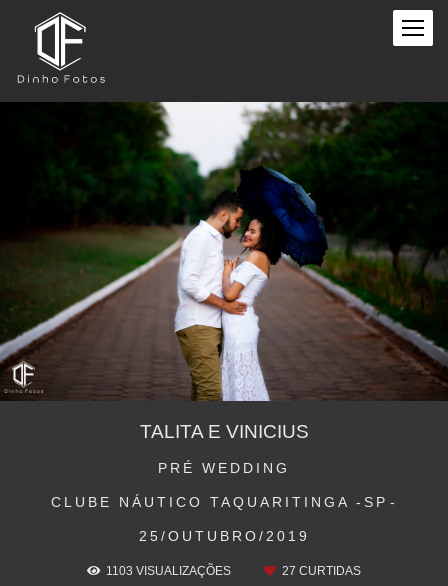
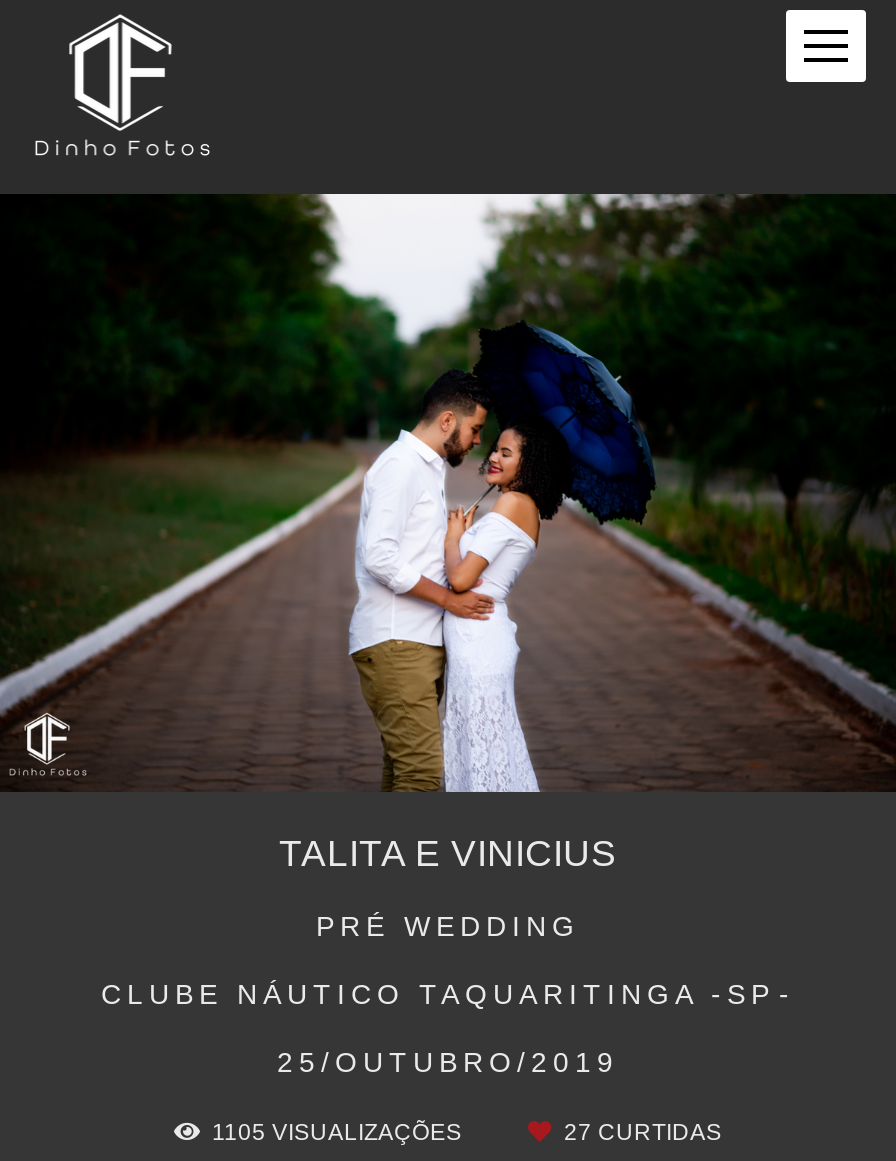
[106,564,234,577] 1103 VISUALIZAÇÕES -> [212,1118,468,1144] 1105 VISUALIZAÇÕES

